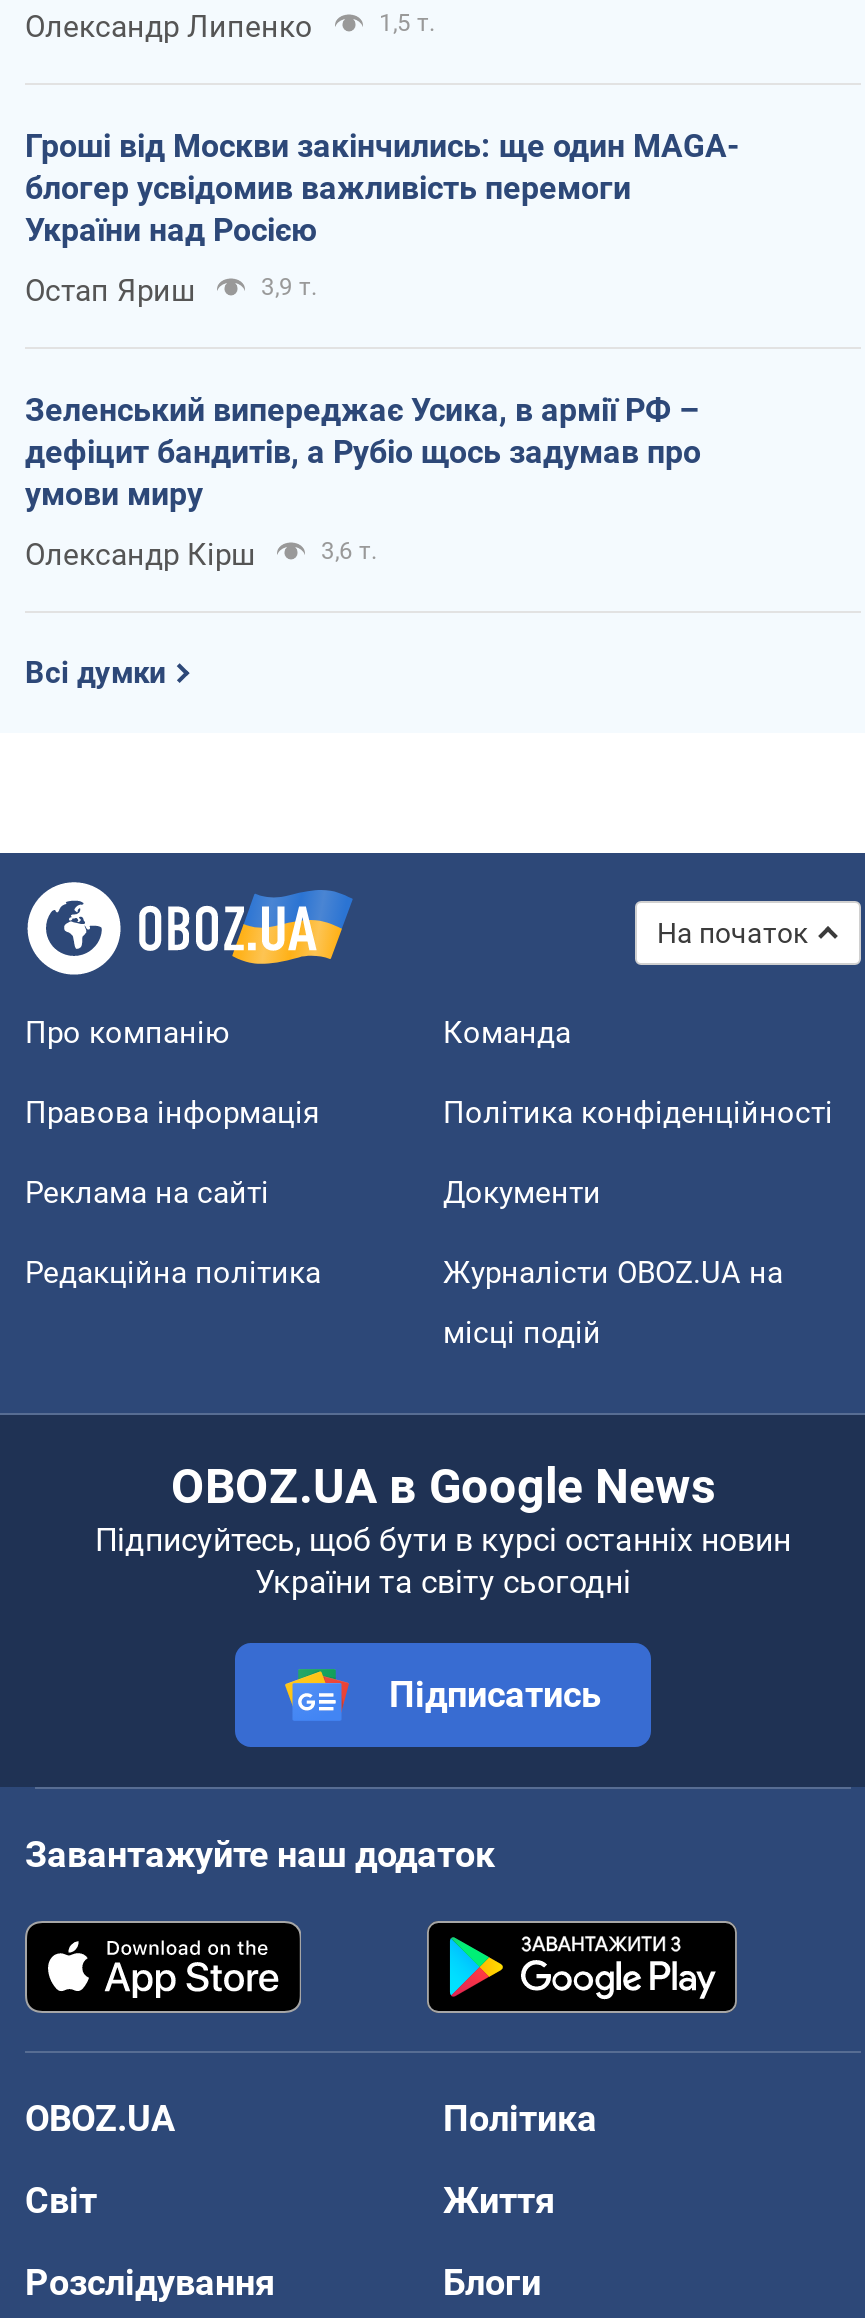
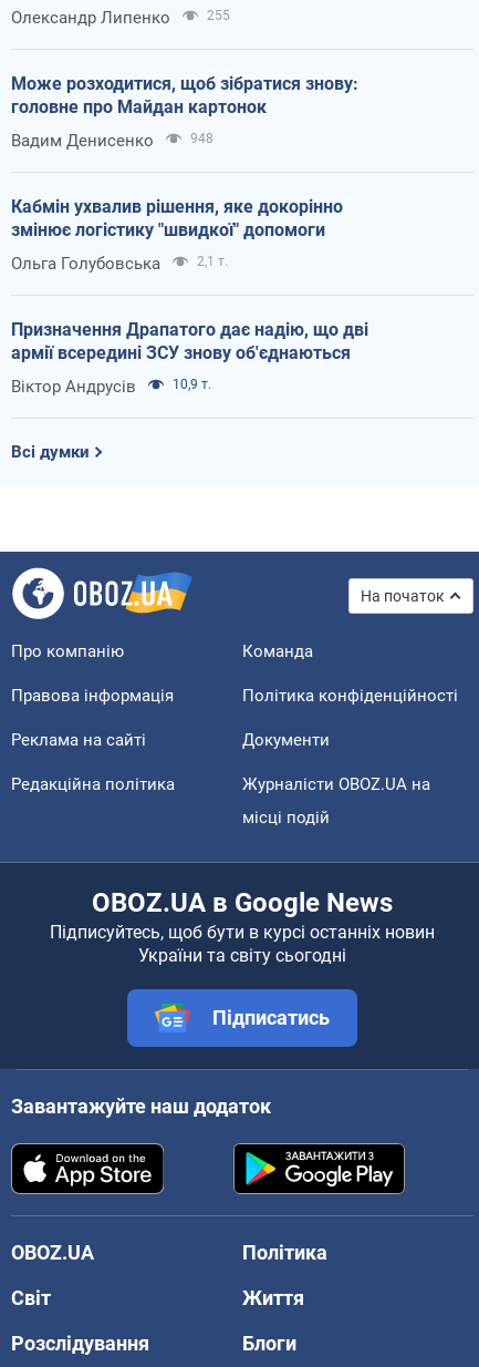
[25,8,739,572] 1,5 т. | Гроші від Москви закінчились: ще один MAGA- | блогер усвідомив важливість перемоги | України над Росією | Остап Яриш | 3,9 т. | Зеленський випереджає Усика, в армії РФ – | дефіцит бандитів, а Рубіо щось задумав про | умови миру | Олександр Кірш | 3,6 т. -> [11,7,368,396] 255 | Може розходитися, щоб зібратися знову: | головне про Майдан картонок | Вадим Денисенко | 948 | Кабмін ухвалив рішення, яке докорінно | змінює логістику "швидкої" допомоги | Ольга Голубовська | 2,1 т. | Призначення Драпатого дає надію, що дві | армії всередині ЗСУ знову об'єднаються | Віктор Андрусів | 10,9 т.

